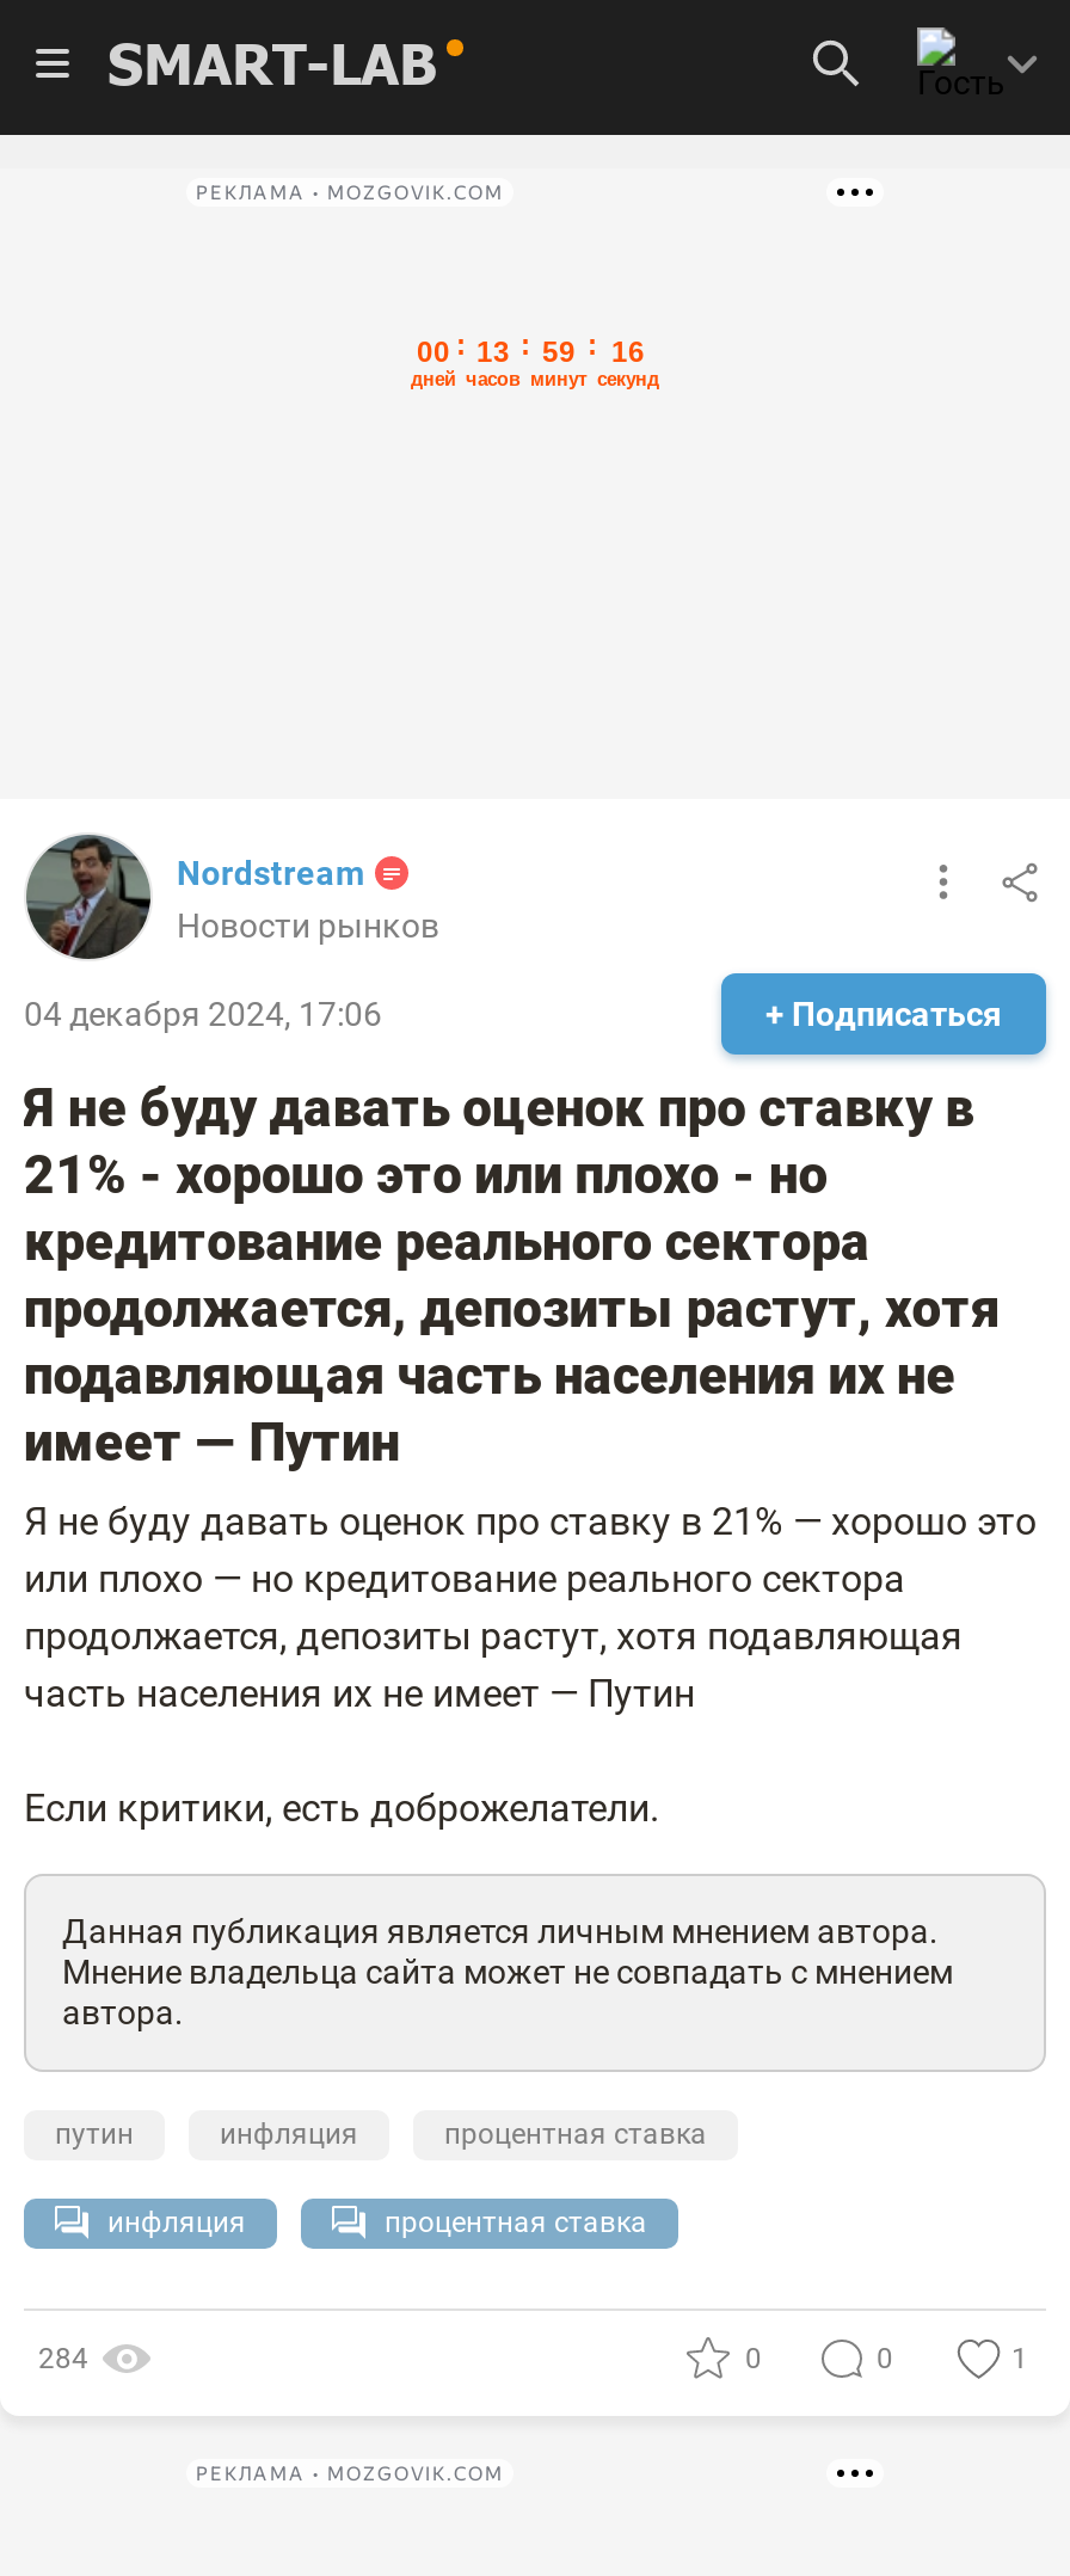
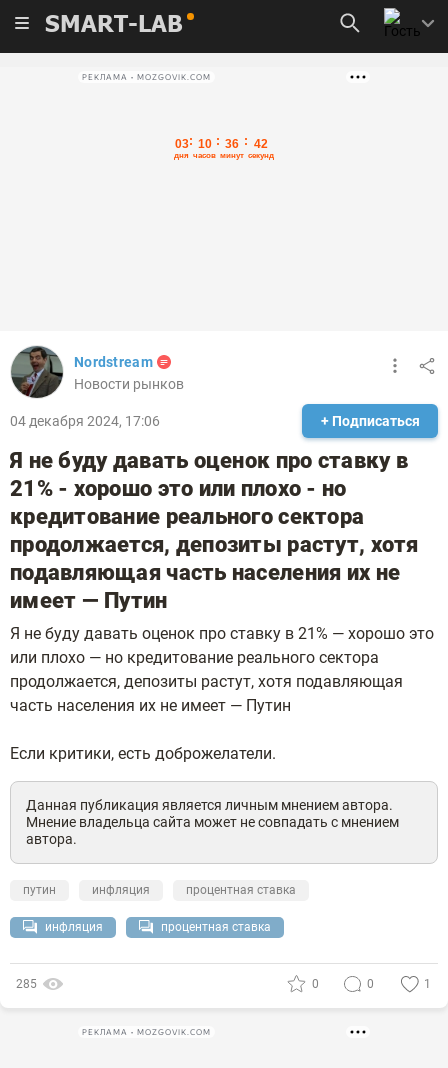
[38,2342,88,2375] 284 -> [16,977,37,991] 285

